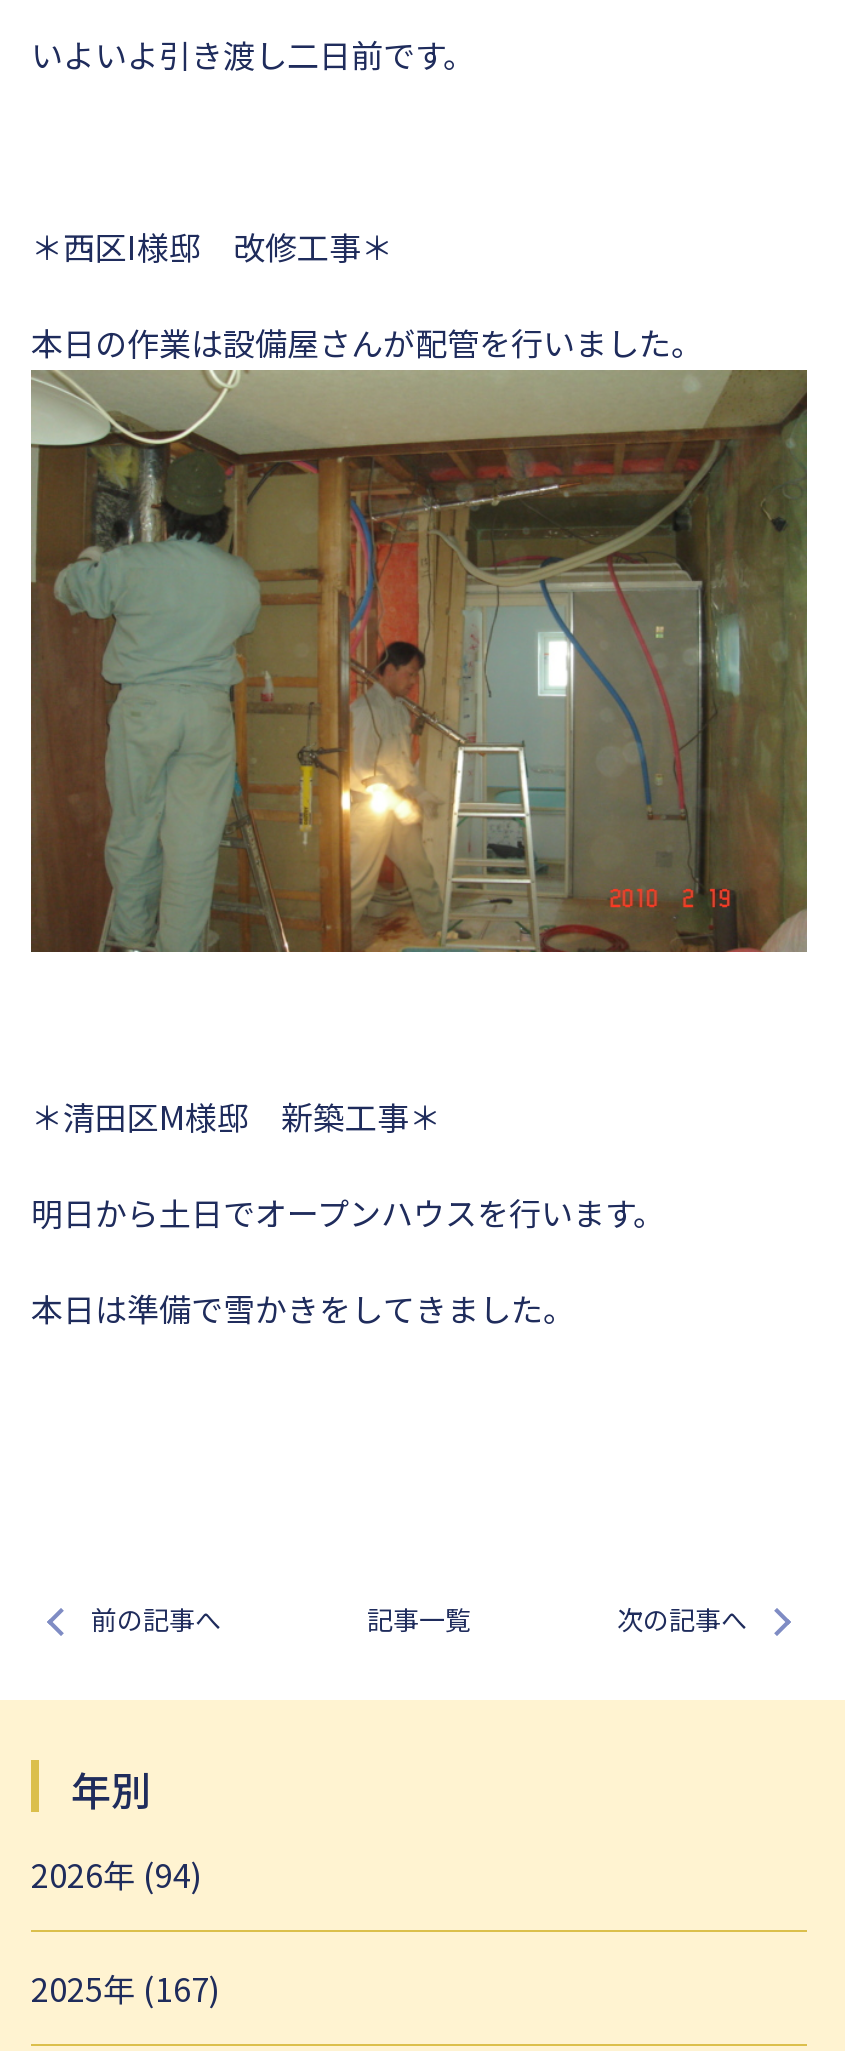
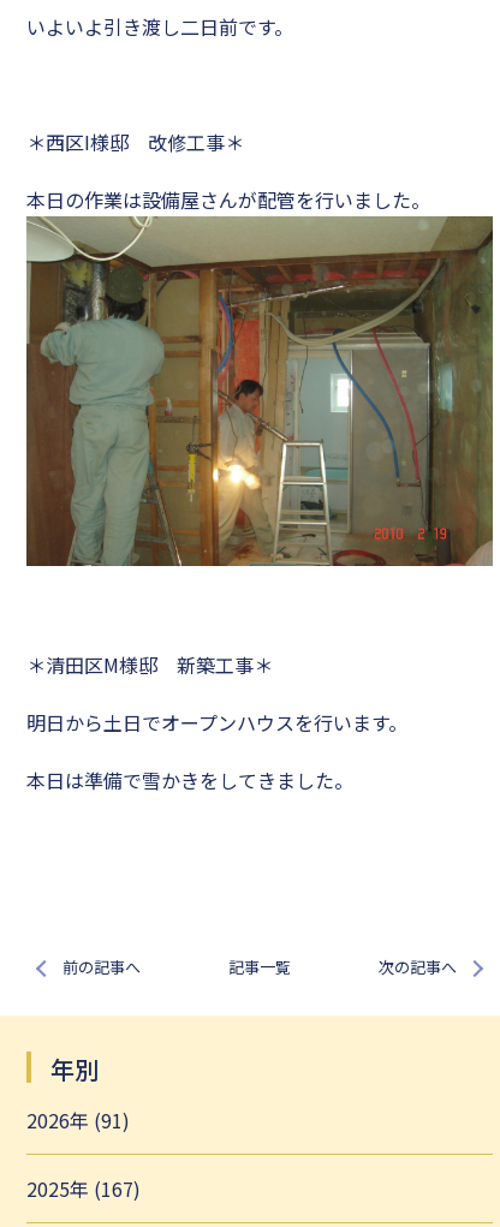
[31,1850,203,1898] 2026年 (94) -> [26,1106,130,1134] 2026年 (91)

